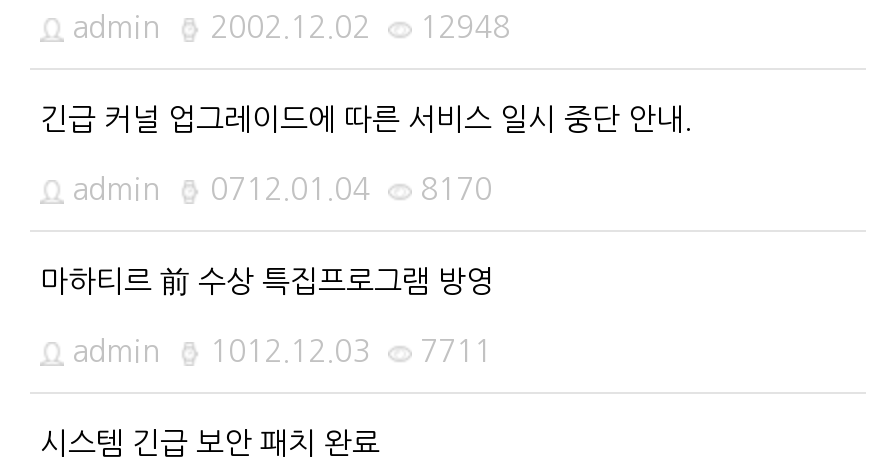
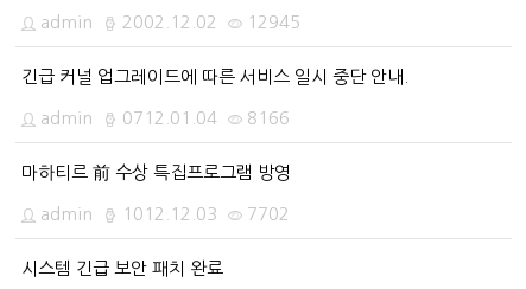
[64,11,510,41] admin 2002.12.02 12948 -> [36,13,300,30] admin 2002.12.02 12945
[64,173,492,203] admin 0712.01.04 8170 -> [36,109,290,126] admin 0712.01.04 8166
[64,335,492,365] admin 1012.12.03 7711 -> [36,205,290,222] admin 1012.12.03 7702

